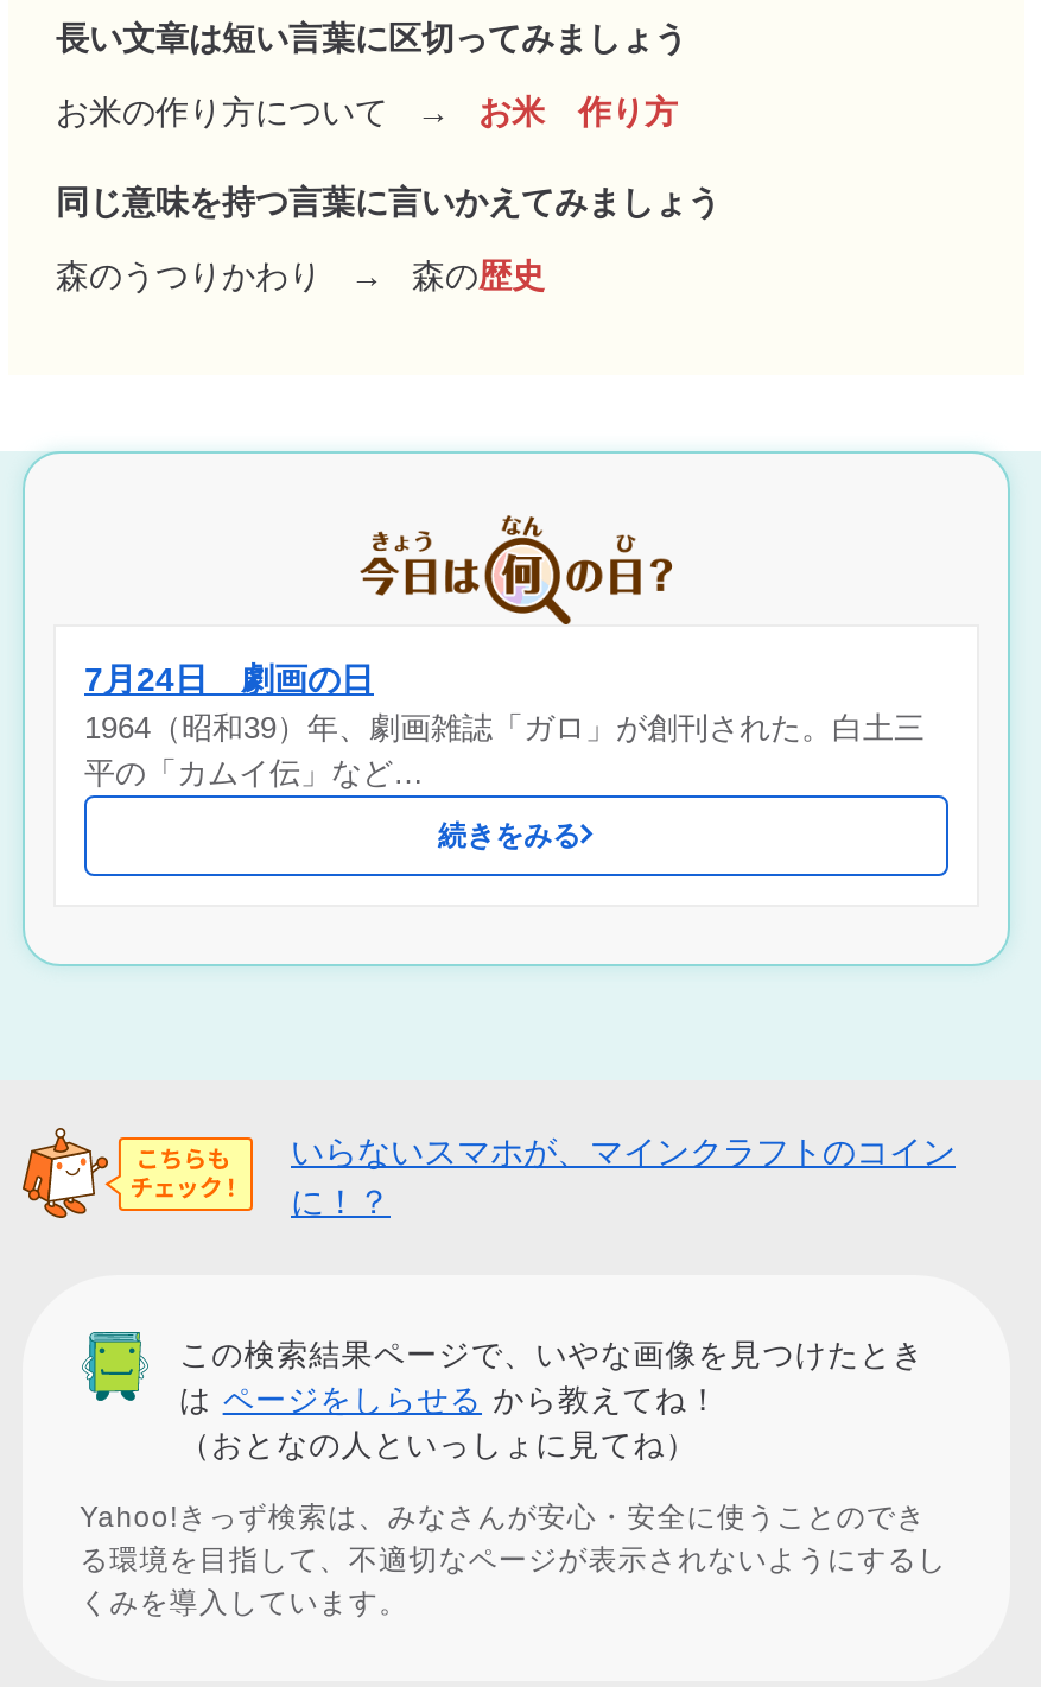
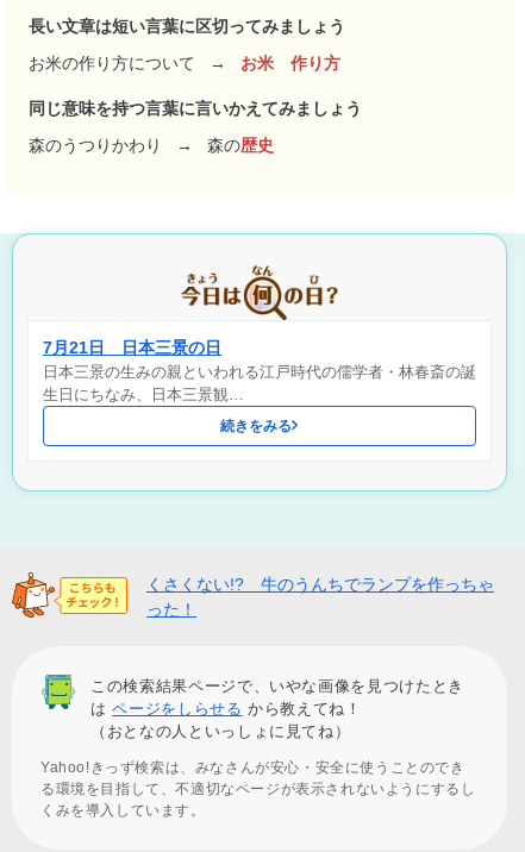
[84,660,925,790] 7月24日 劇画の日 | 1964（昭和39）年、劇画雑誌「ガロ」が創刊された。白土三 | 平の「カムイ伝」など… -> [43,338,476,403] 7月21日 日本三景の日 | 日本三景の生みの親といわれる江戸時代の儒学者・林春斎の誕 | 生日にちなみ、日本三景観…
[291,1132,956,1220] いらないスマホが、マインクラフトのコイン | に！？ -> [146,575,494,619] くさくない!? 牛のうんちでランプを作っちゃ | った！

